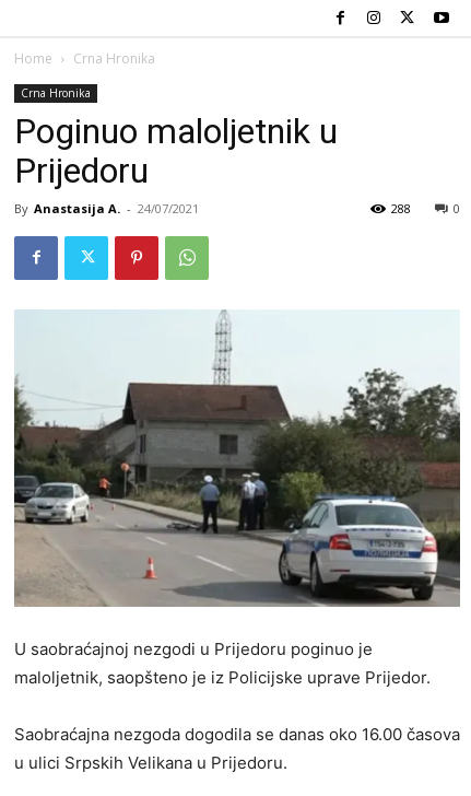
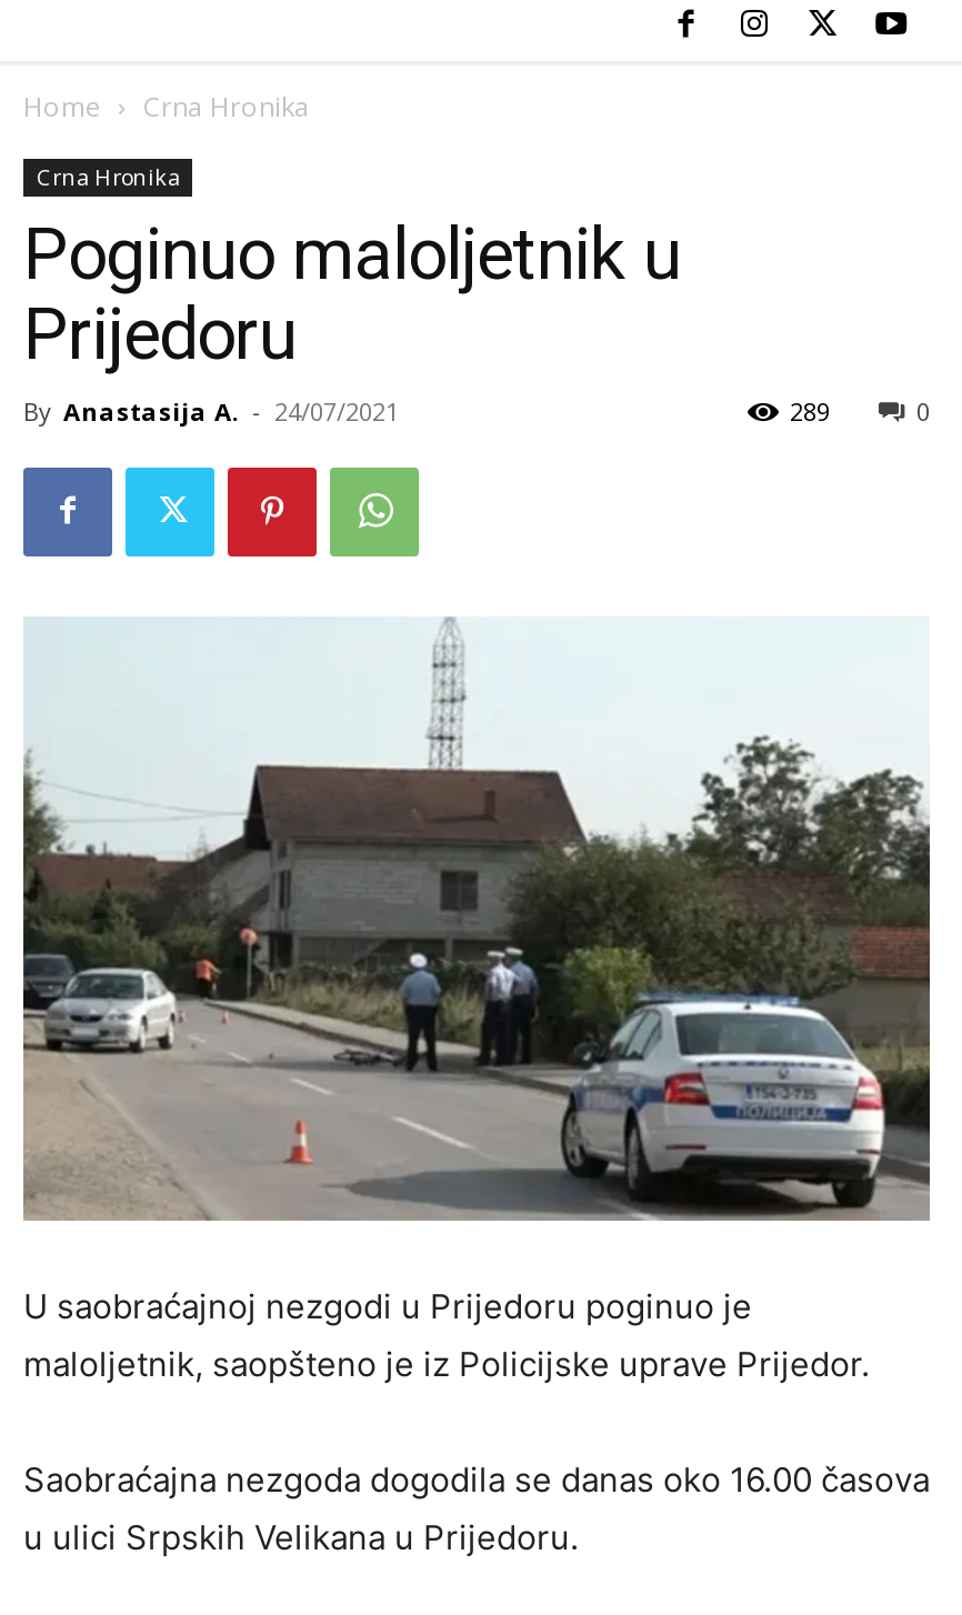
[391,200,411,216] 288 -> [790,394,830,427] 289

